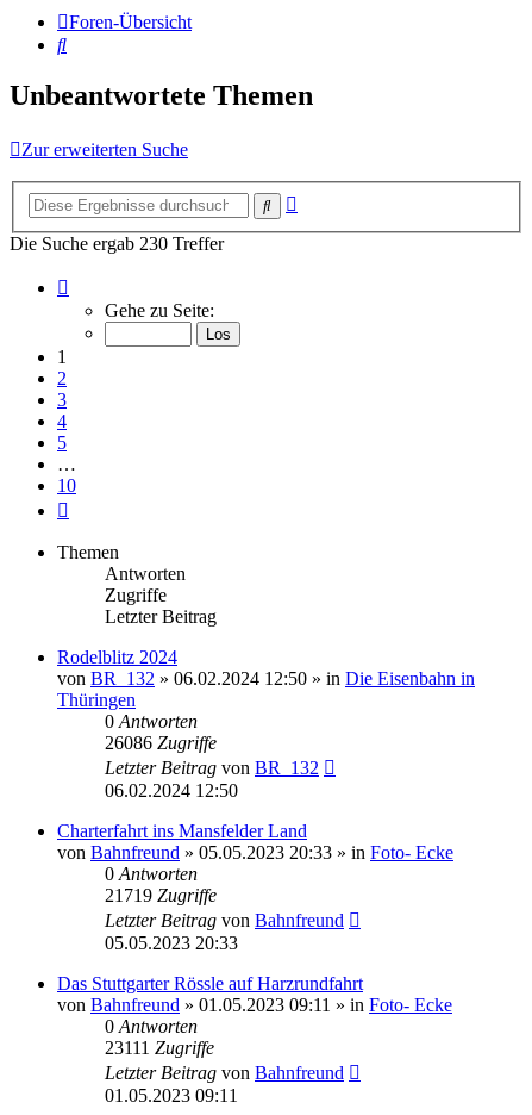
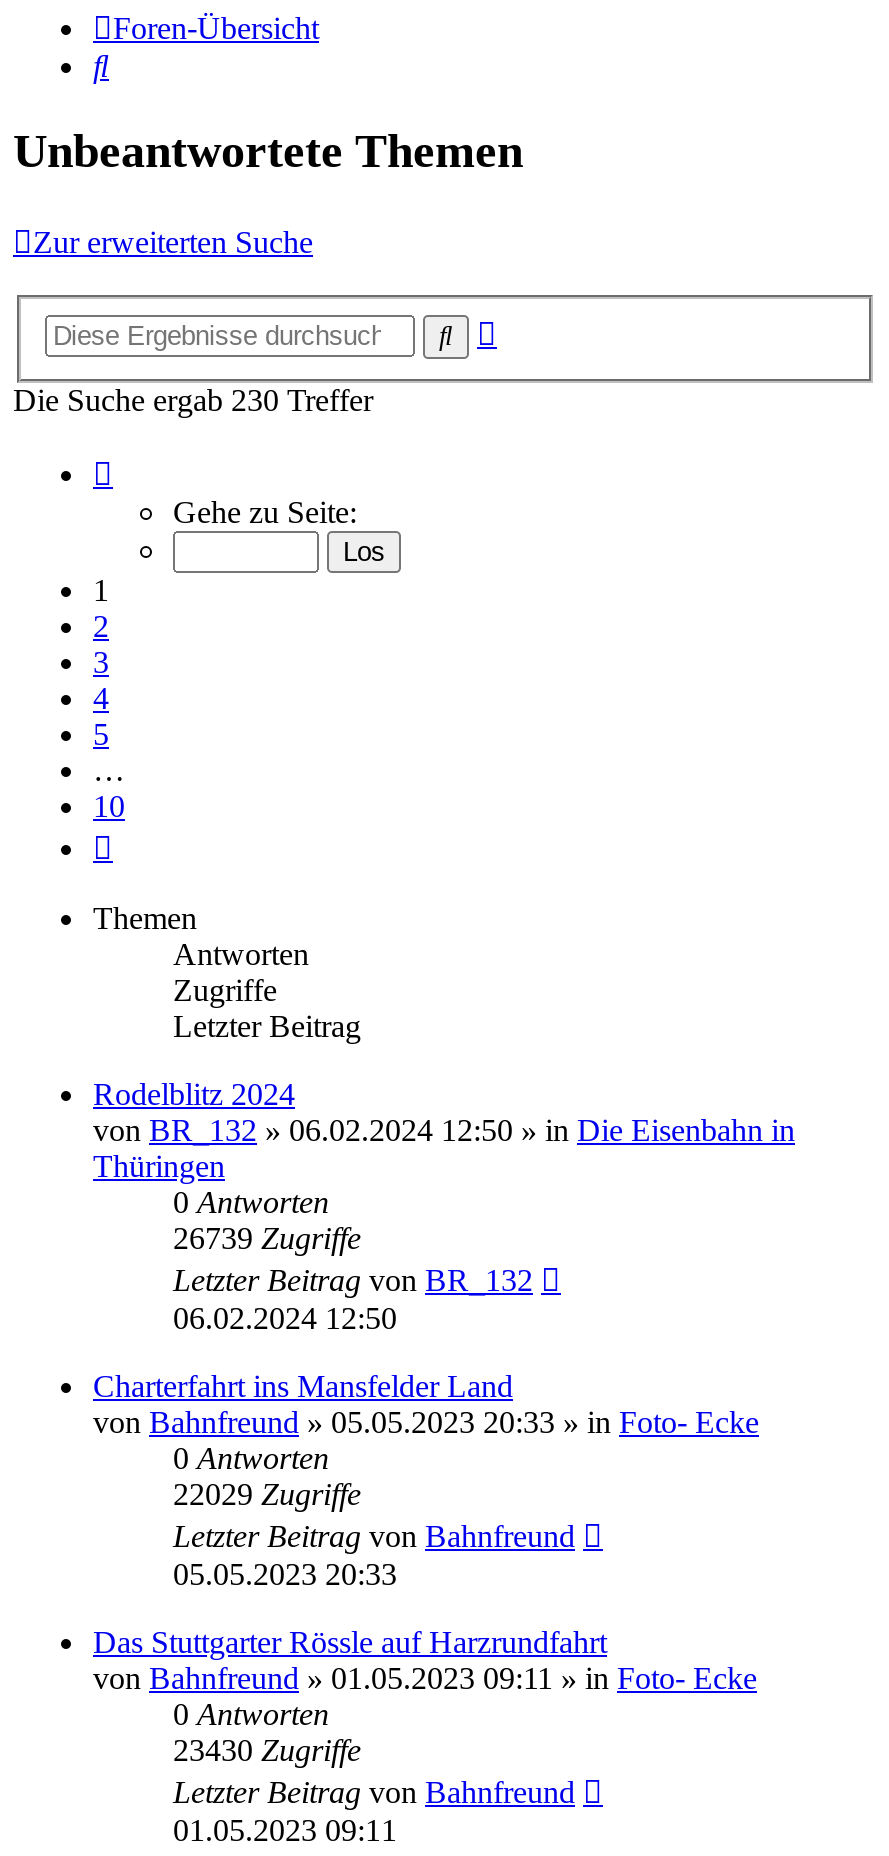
[105,732,217,753] 26086 Zugriffe -> [173,1221,361,1255] 26739 Zugriffe
[105,885,217,905] 21719 Zugriffe -> [173,1477,361,1511] 22029 Zugriffe
[105,1037,214,1058] 23111 Zugriffe -> [173,1733,361,1767] 23430 Zugriffe

